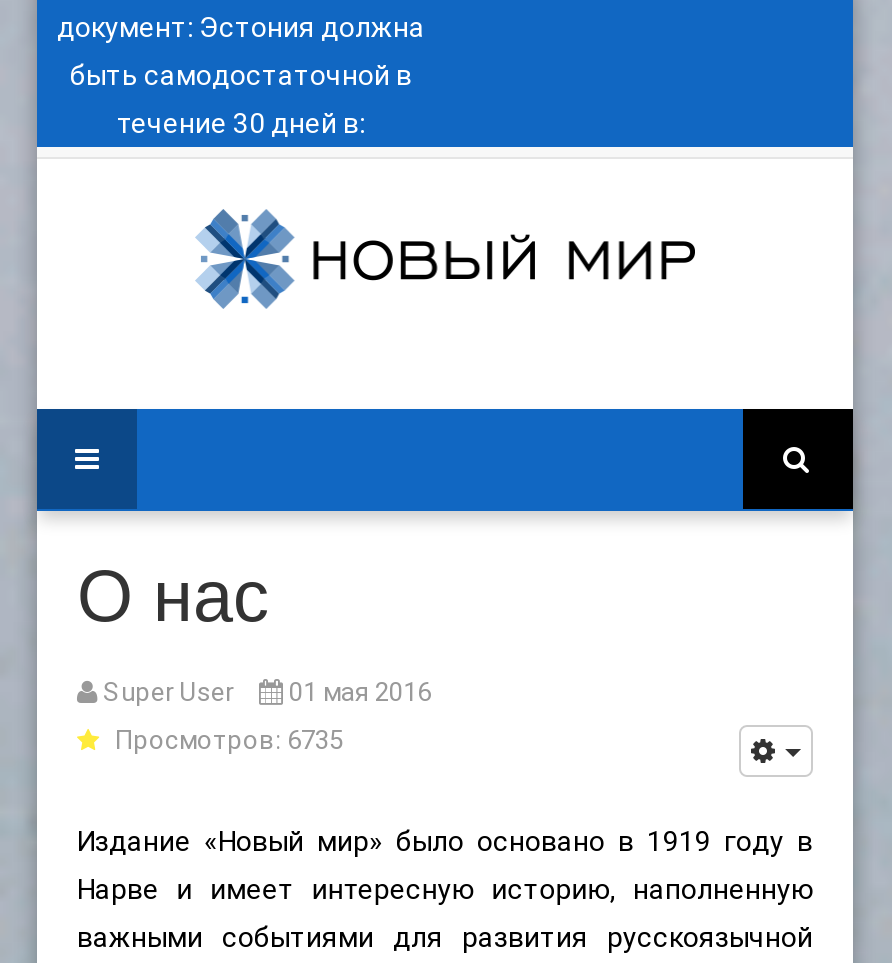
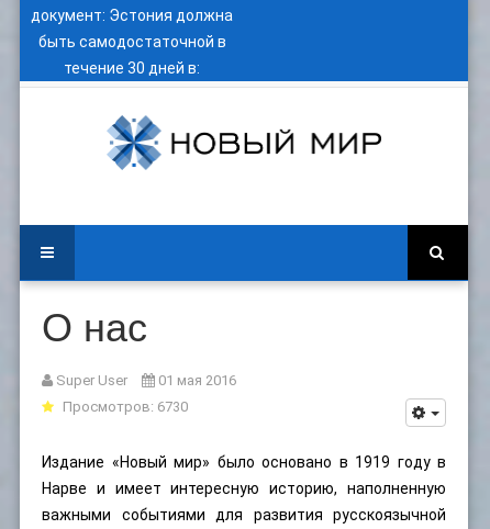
[115,724,343,754] Просмотров: 6735 -> [63,398,188,415] Просмотров: 6730

